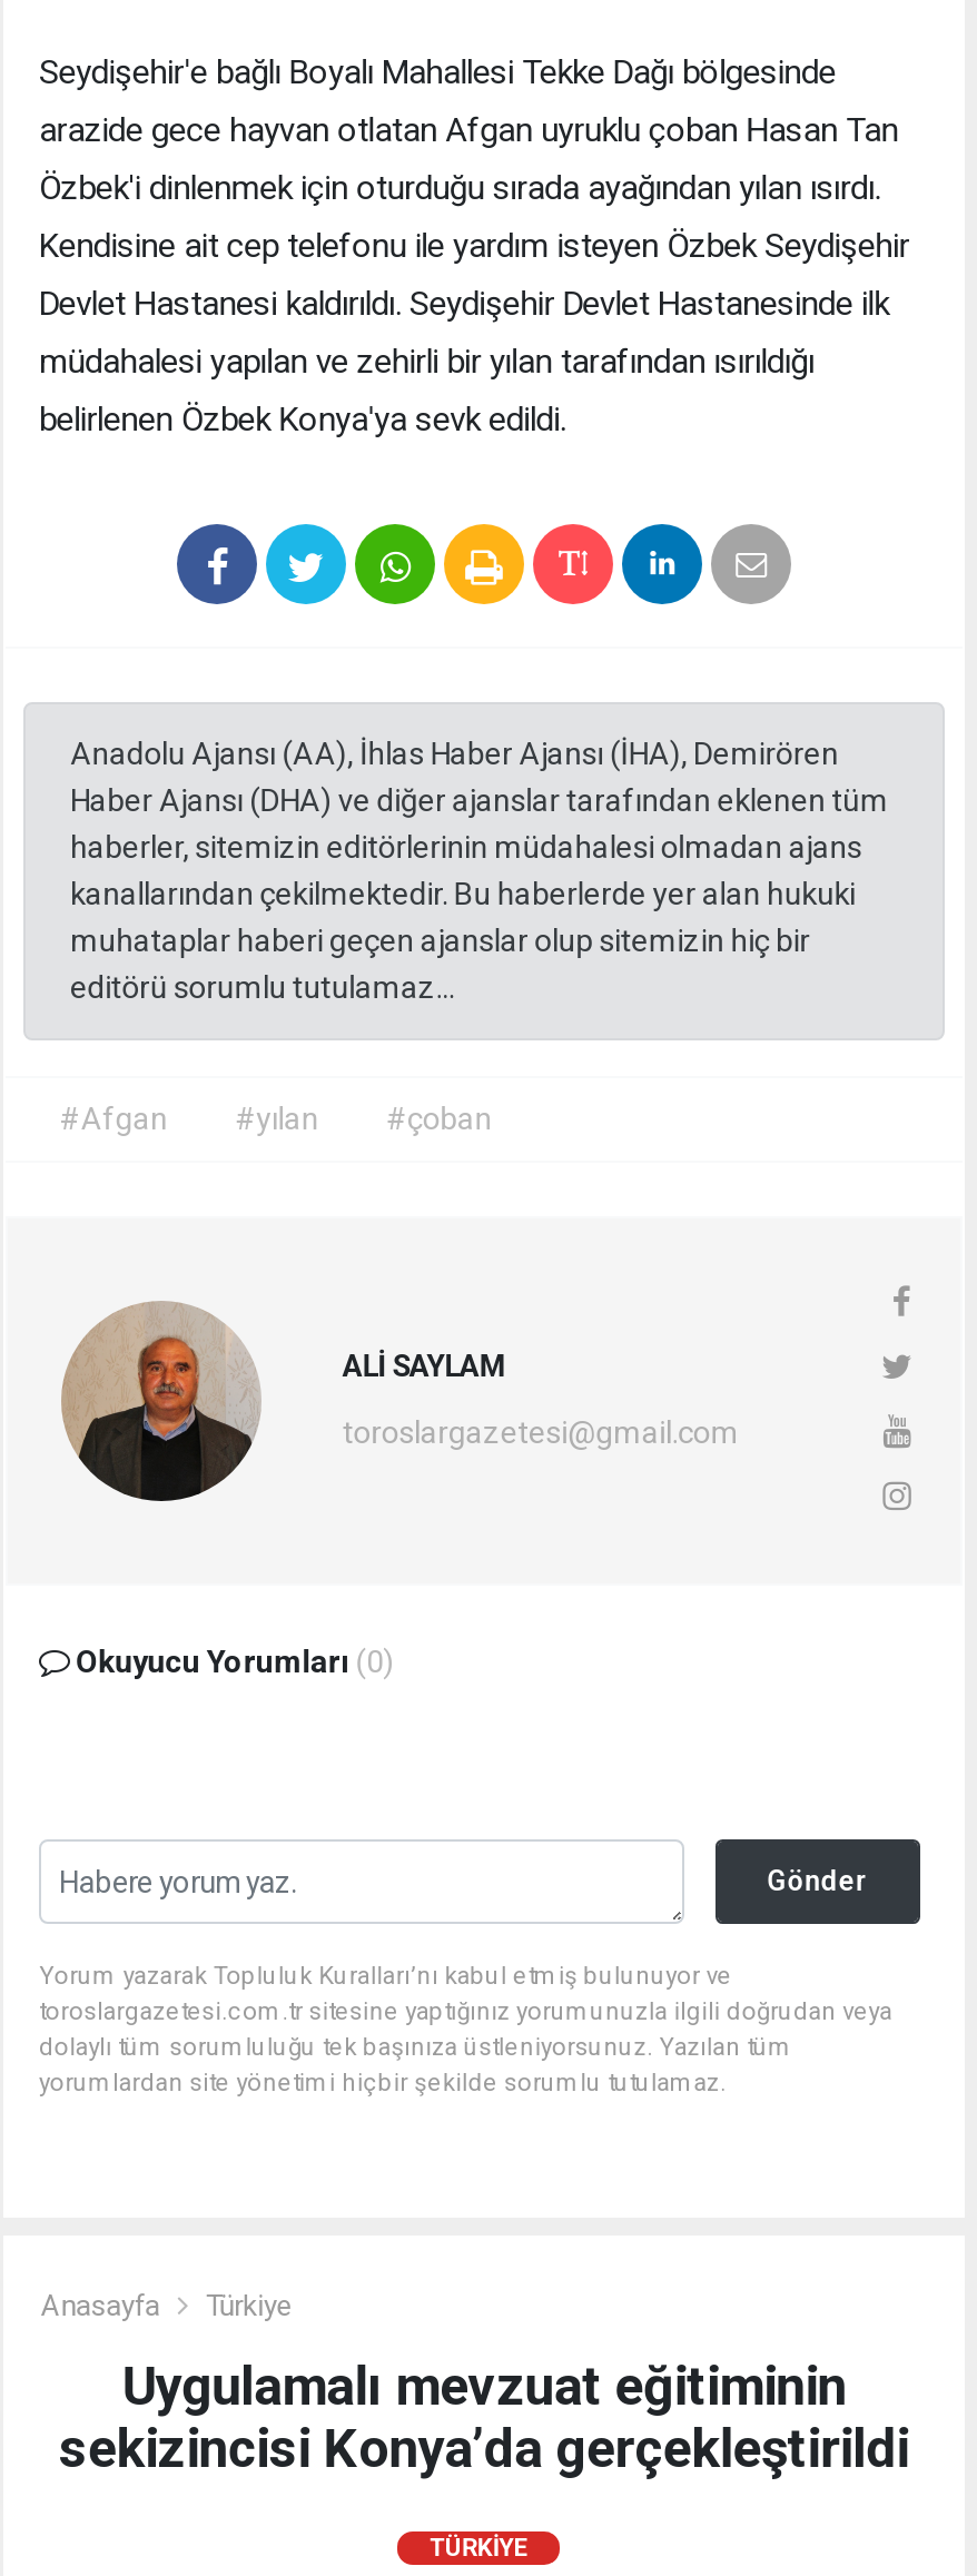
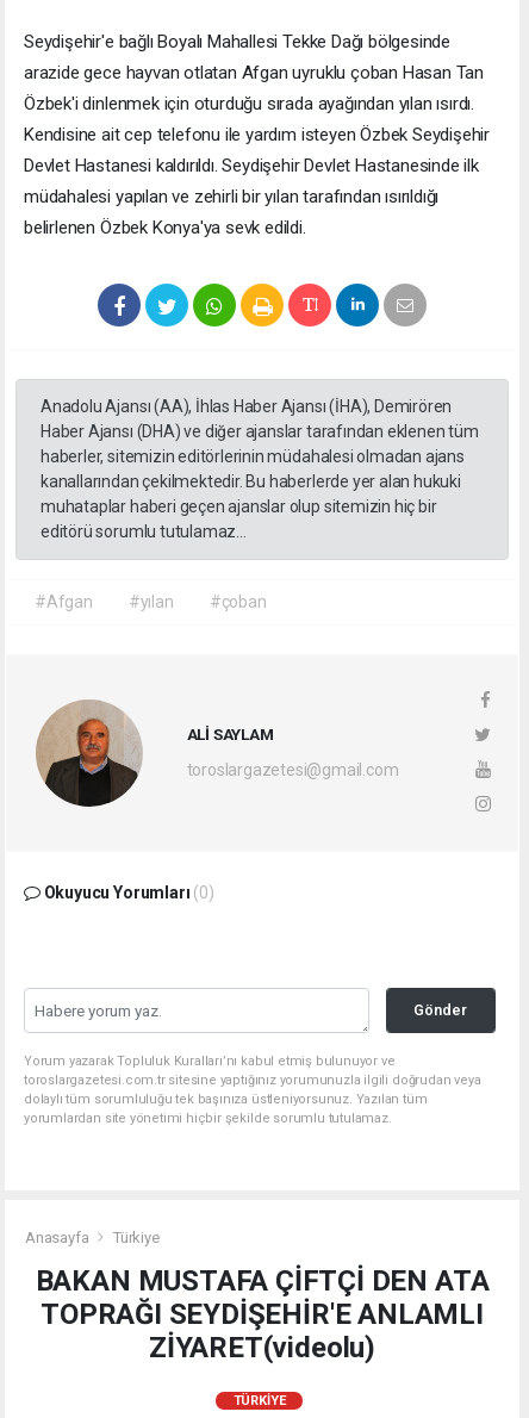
[59,2356,909,2481] Uygulamalı mevzuat eğitiminin | sekizincisi Konya’da gerçekleştirildi -> [35,1264,489,1364] BAKAN MUSTAFA ÇİFTÇİ DEN ATA | TOPRAĞI SEYDİŞEHİR'E ANLAMLI | ZİYARET(videolu)

